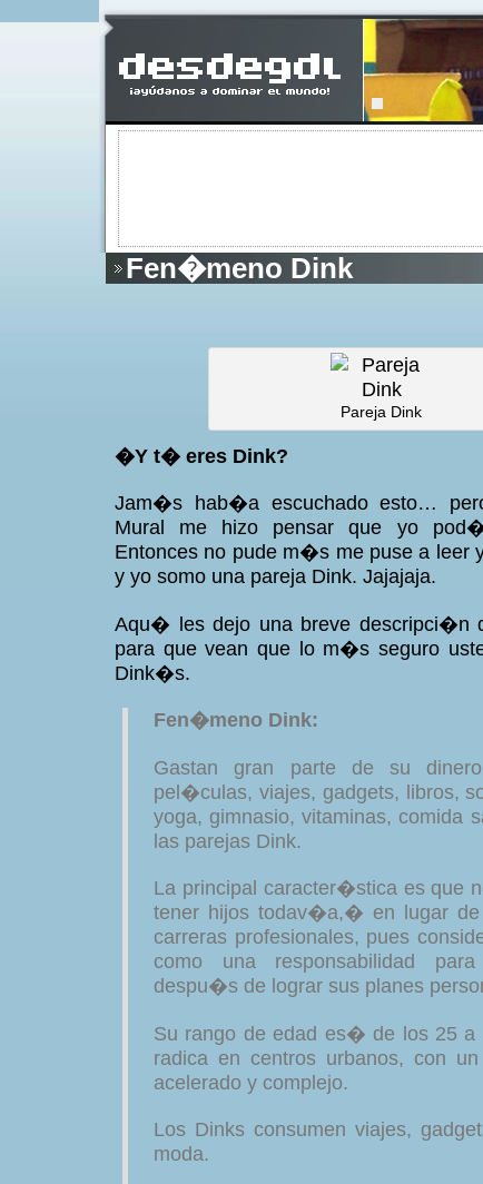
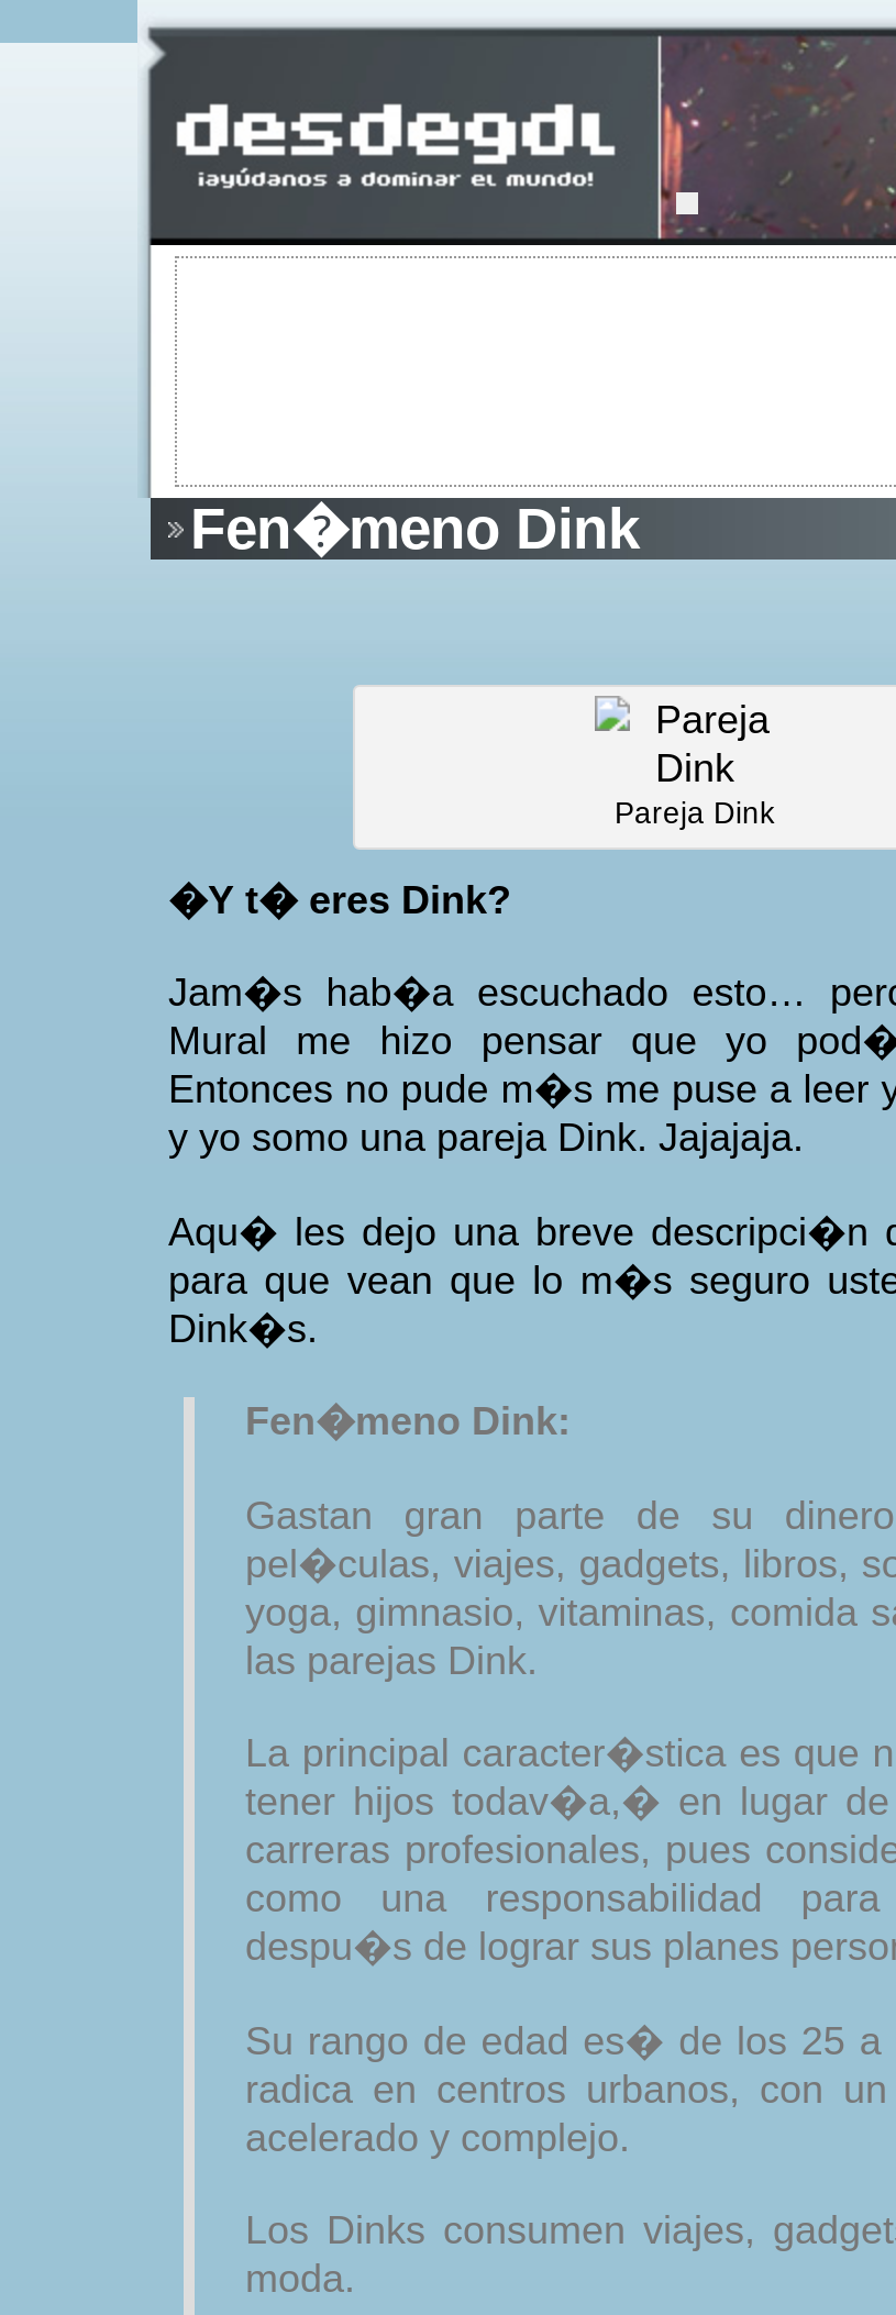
[363,18,480,122] [image] -> [659,36,889,239] [image]

